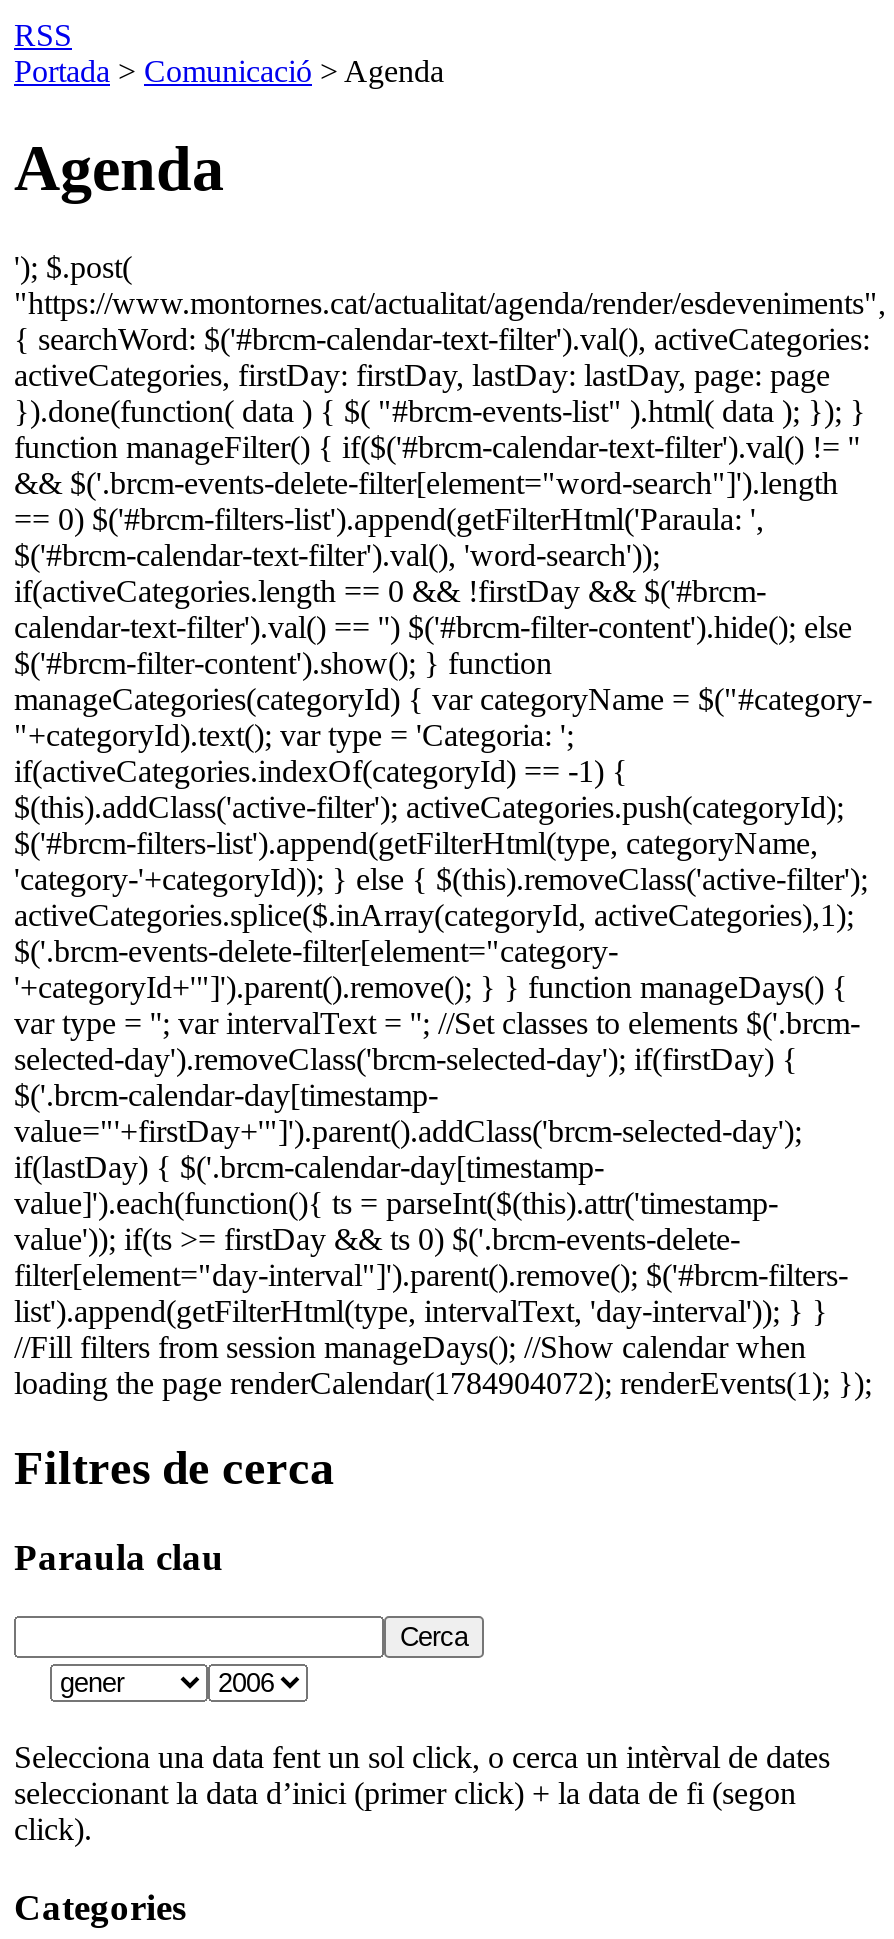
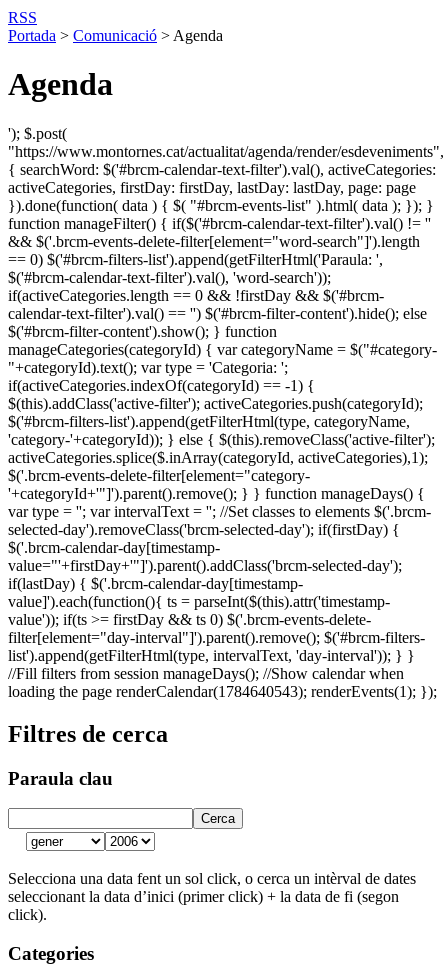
[14,1366,872,1400] loading the page renderCalendar(1784904072); renderEvents(1); }); -> [8,683,437,700] loading the page renderCalendar(1784640543); renderEvents(1); });

